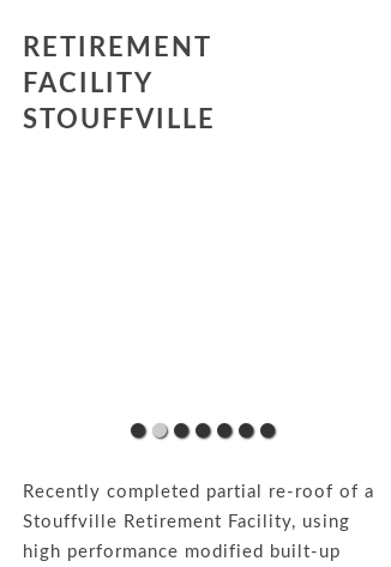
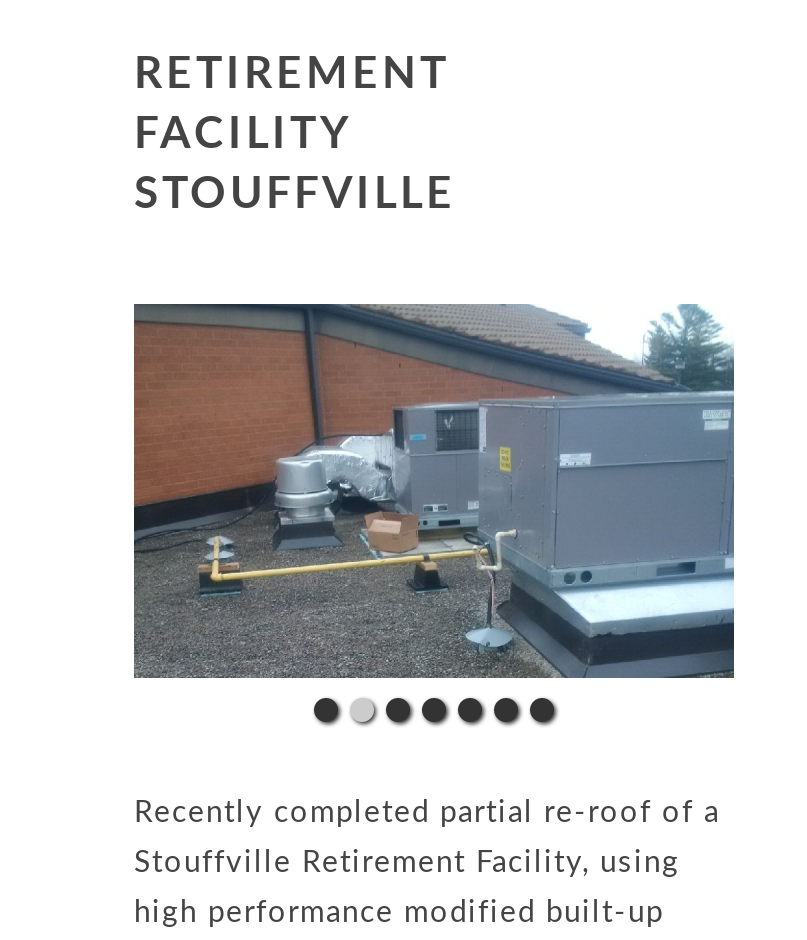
none -> [132,302,736,680] [image]

